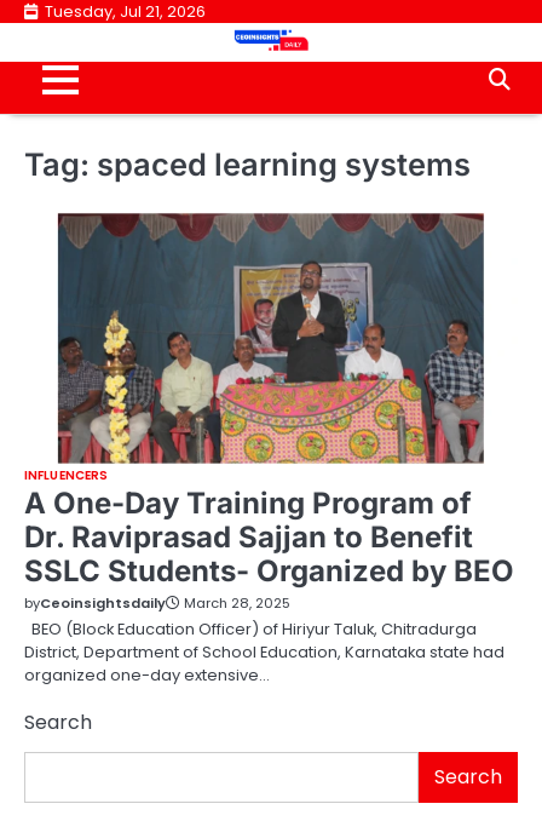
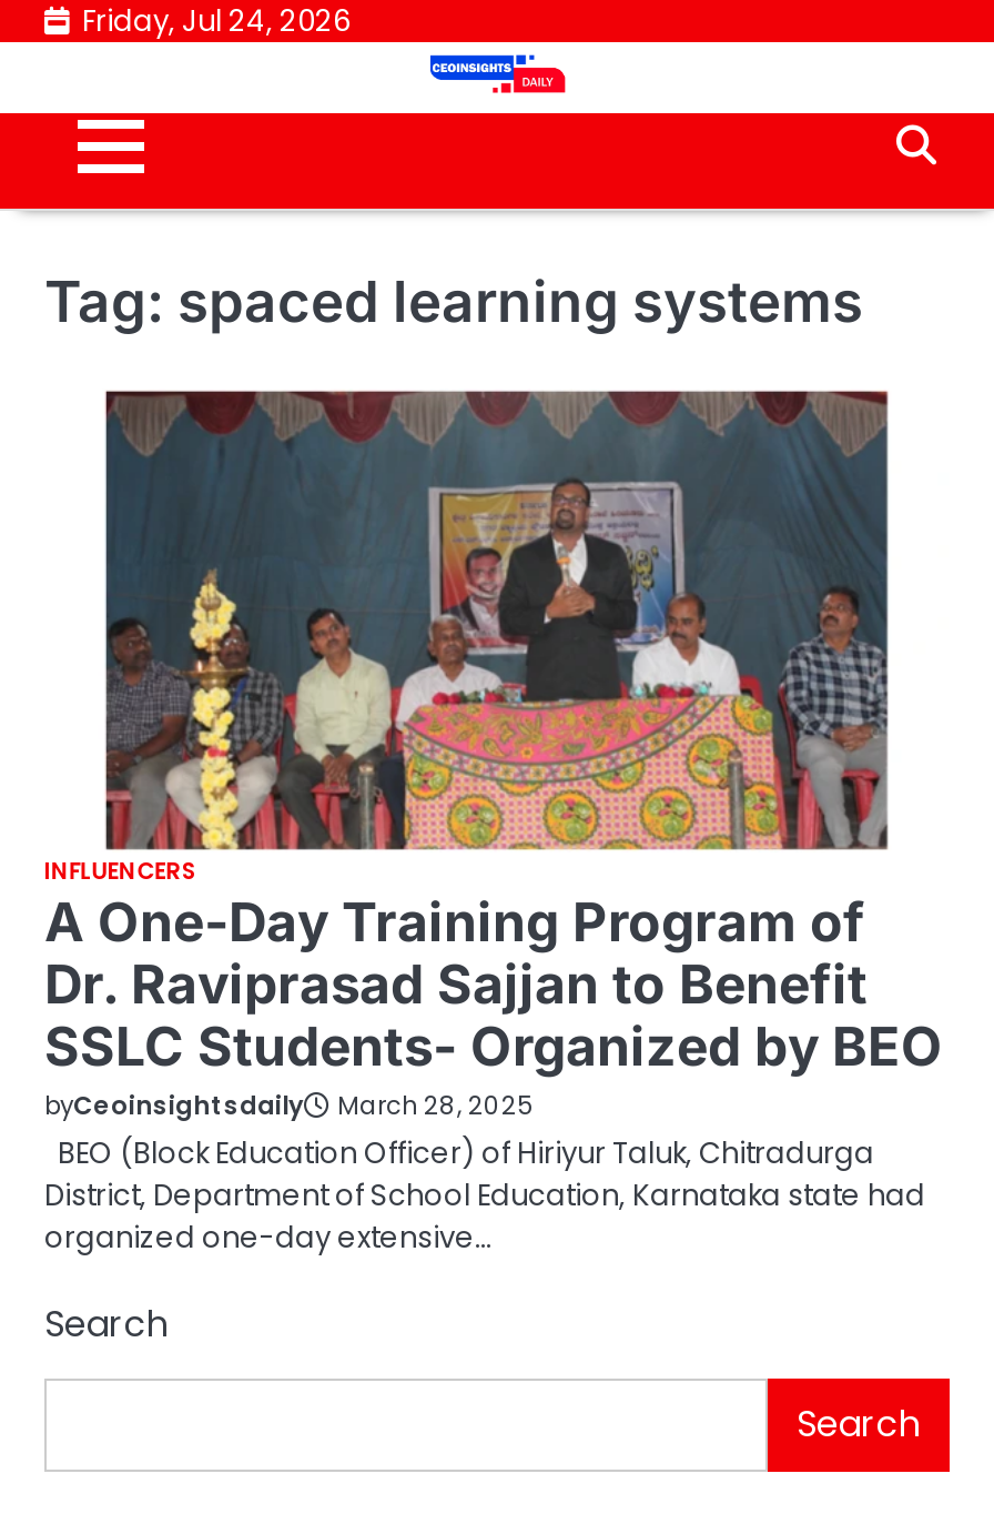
[45,0,206,23] Tuesday, Jul 21, 2026 -> [82,0,351,42] Friday, Jul 24, 2026

